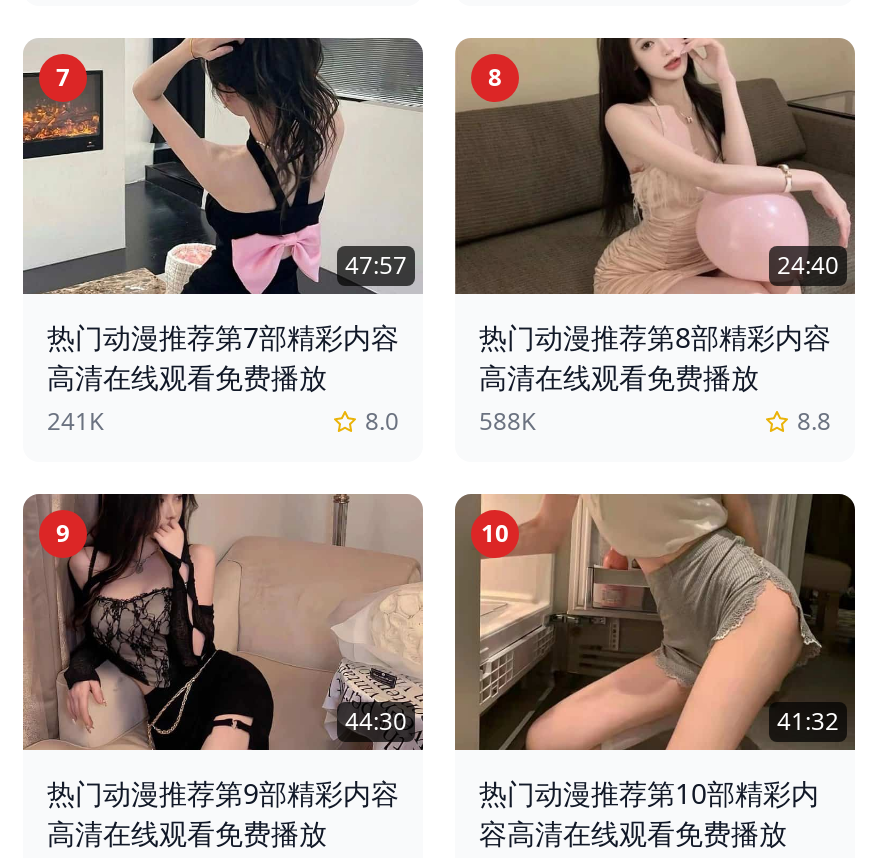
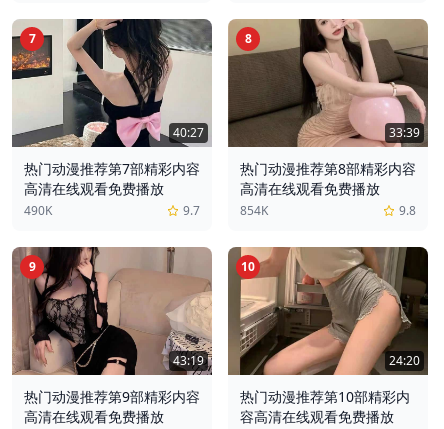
[345,248,407,282] 47:57 -> [173,124,204,141] 40:27
[777,248,839,282] 24:40 -> [389,124,420,141] 33:39
[47,404,399,438] 241K | 8.0 -> [24,202,200,219] 490K | 9.7
[479,404,831,438] 588K | 8.8 -> [240,202,416,219] 854K | 9.8
[345,704,407,738] 44:30 -> [173,352,204,369] 43:19
[777,704,839,738] 41:32 -> [389,352,420,369] 24:20

